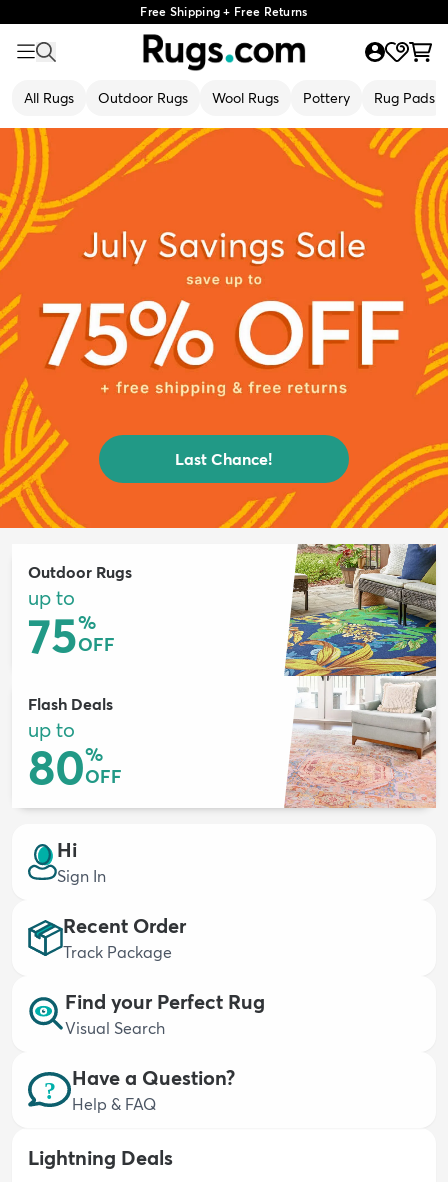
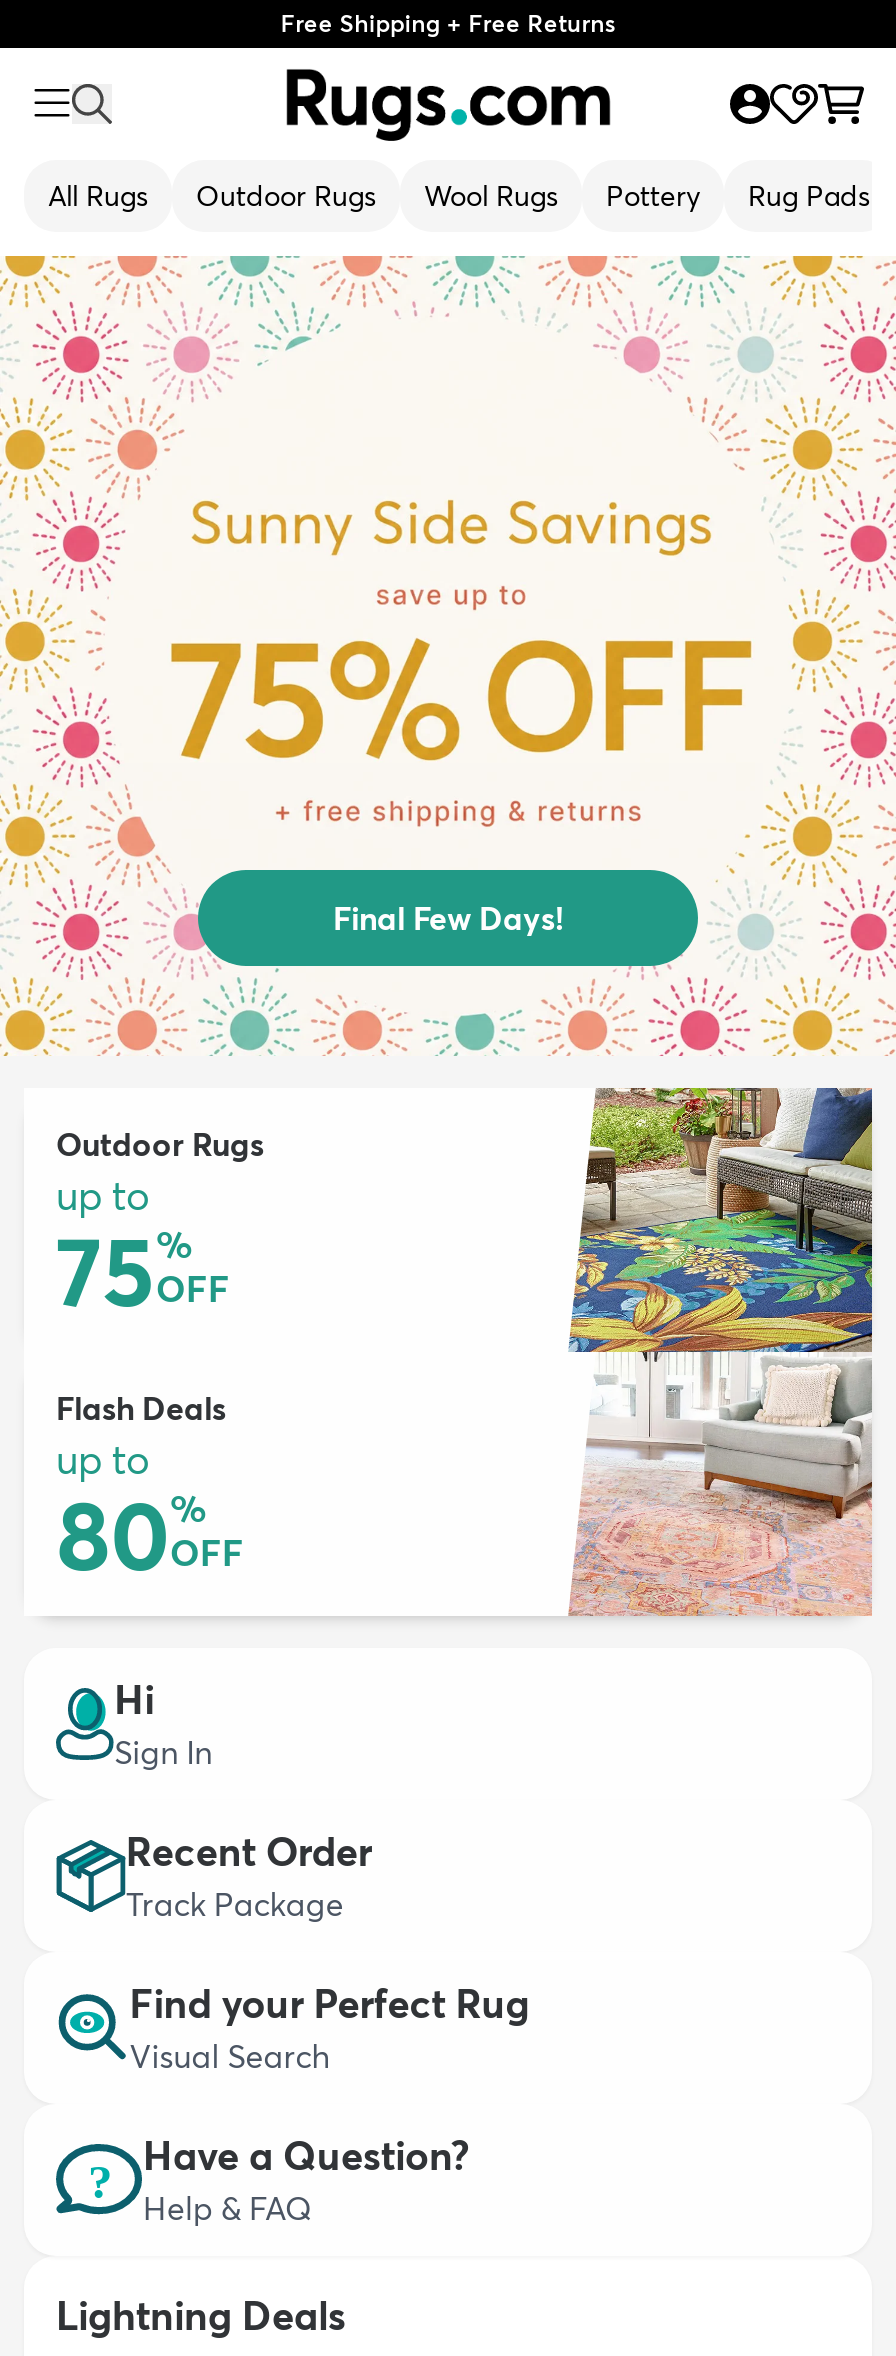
[3,127,445,529] [image] | Last Chance! -> [6,254,890,1056] [image] | Final Few Days!

